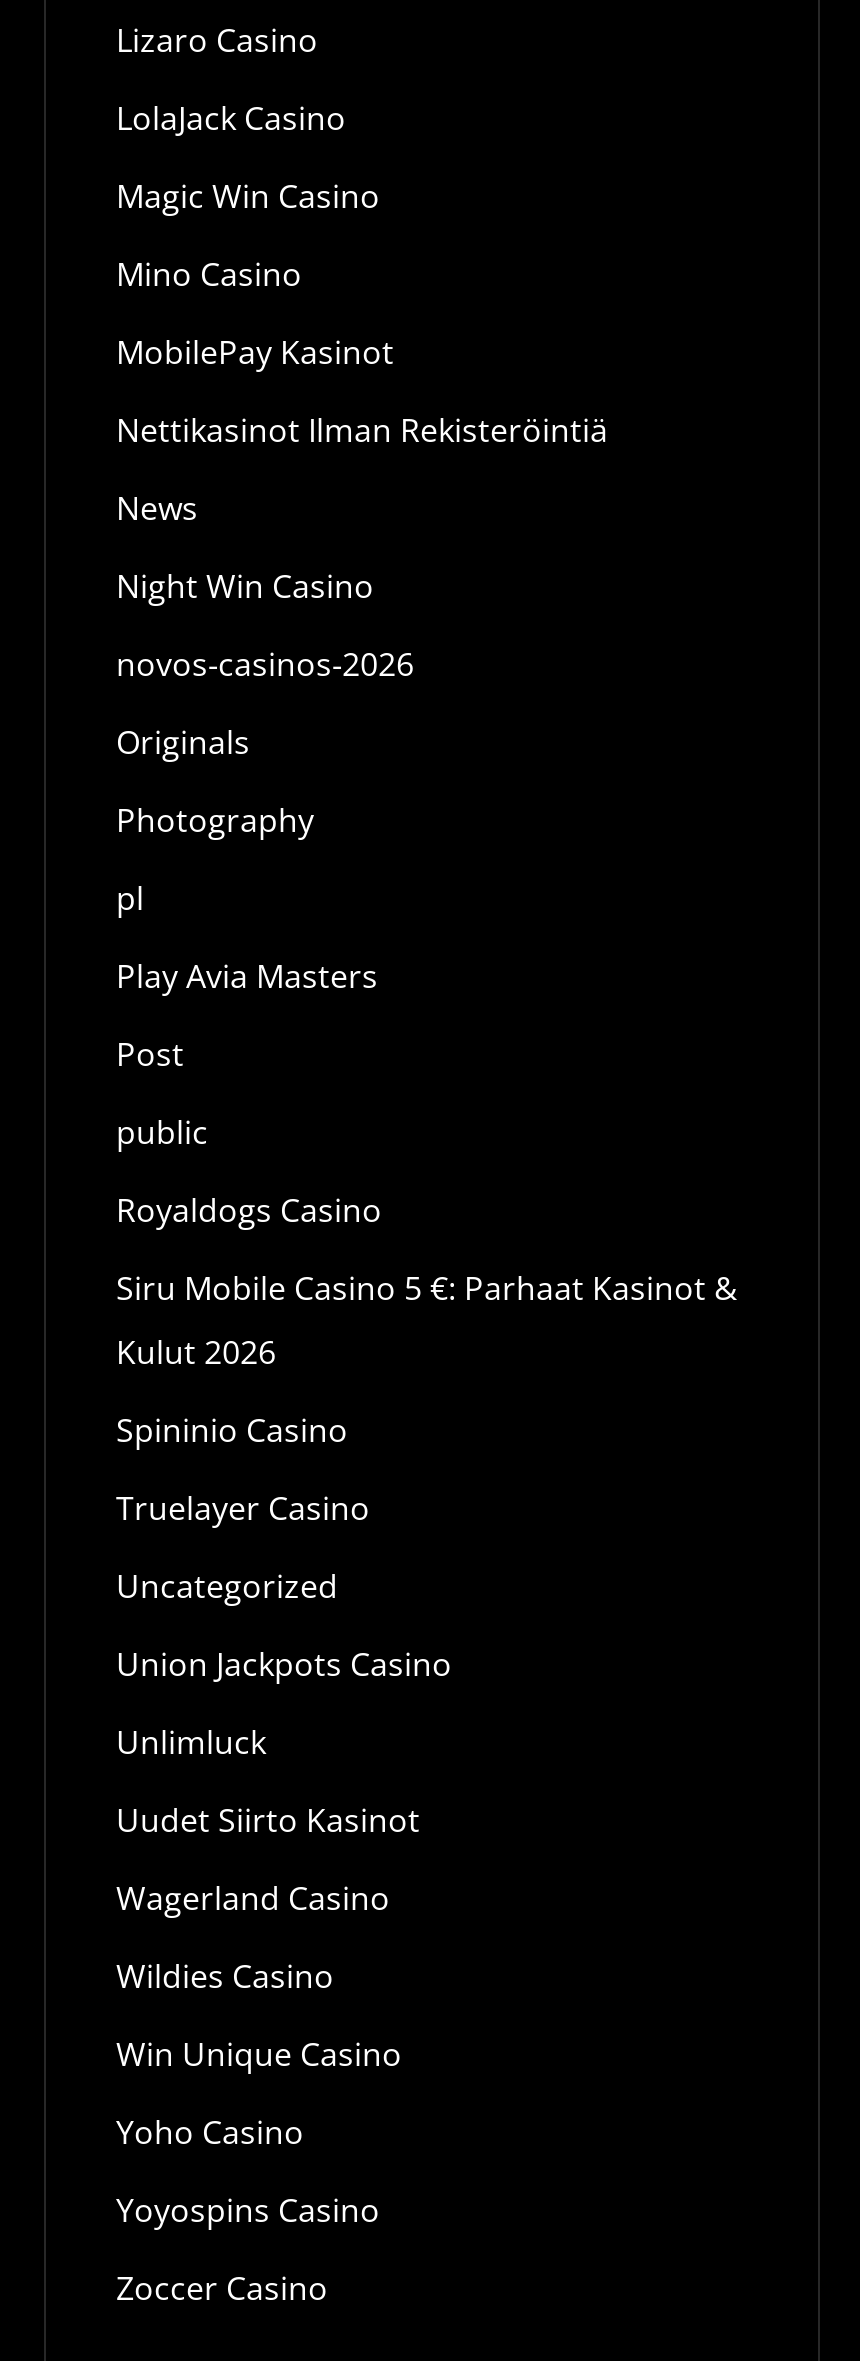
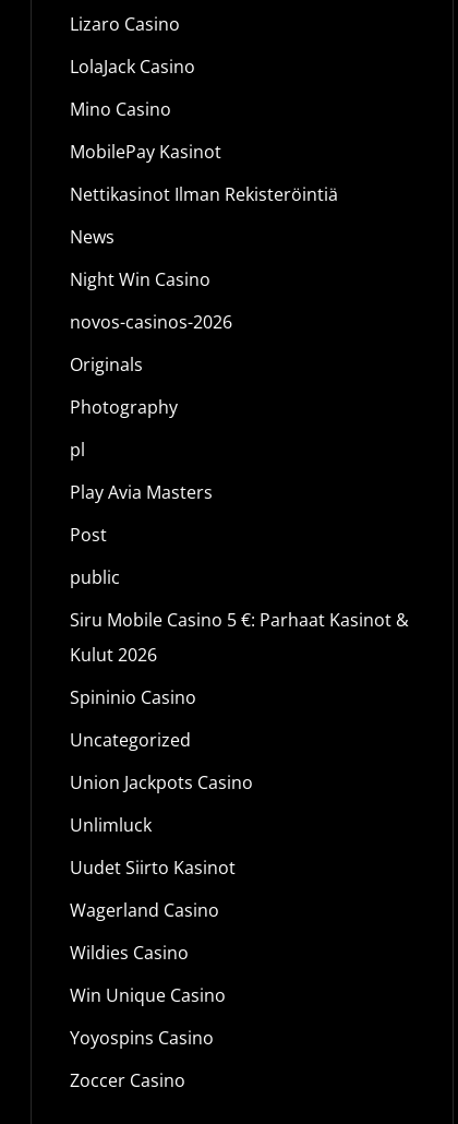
[116,173,380,217] Magic Win Casino -> none
[116,1187,382,1231] Royaldogs Casino -> none
[116,1485,370,1529] Truelayer Casino -> none
[116,2109,304,2153] Yoho Casino -> none

